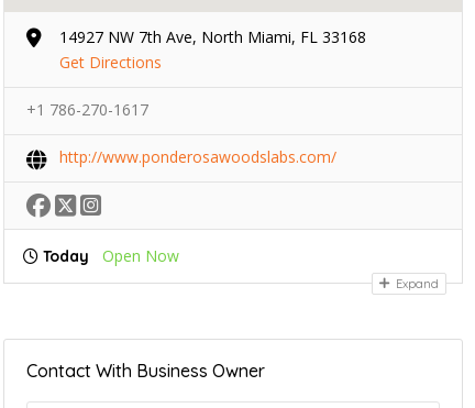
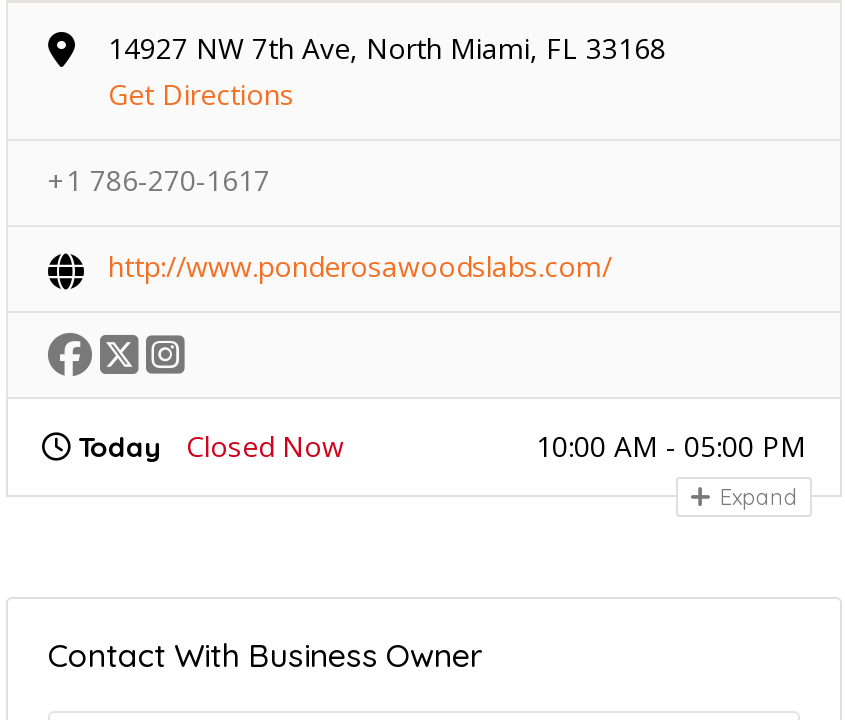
[102,245,179,266] Open Now -> [186,427,806,465] Closed Now | 10:00 AM - 05:00 PM

